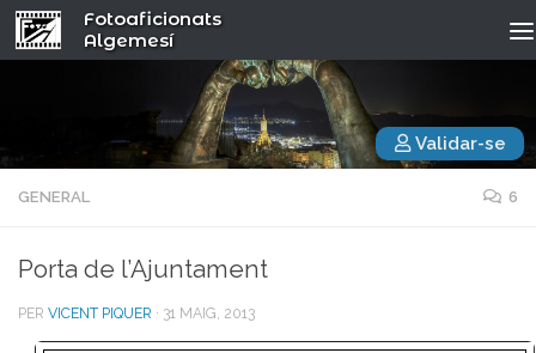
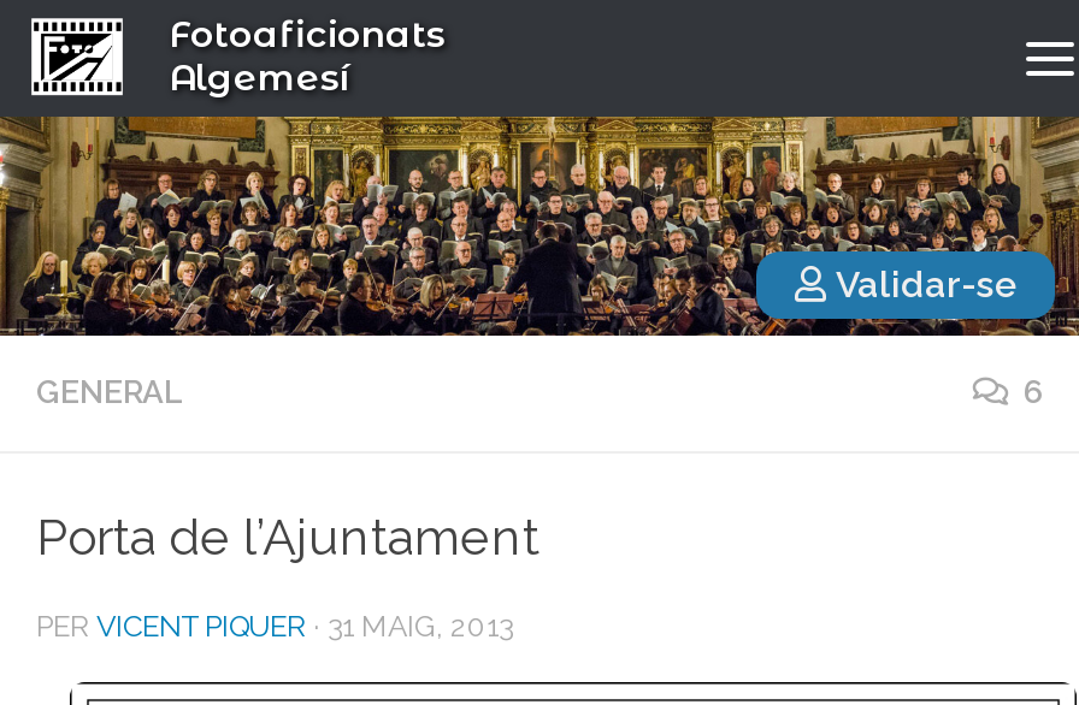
[4,60,532,170] [image] -> [7,114,1072,338] [image]

